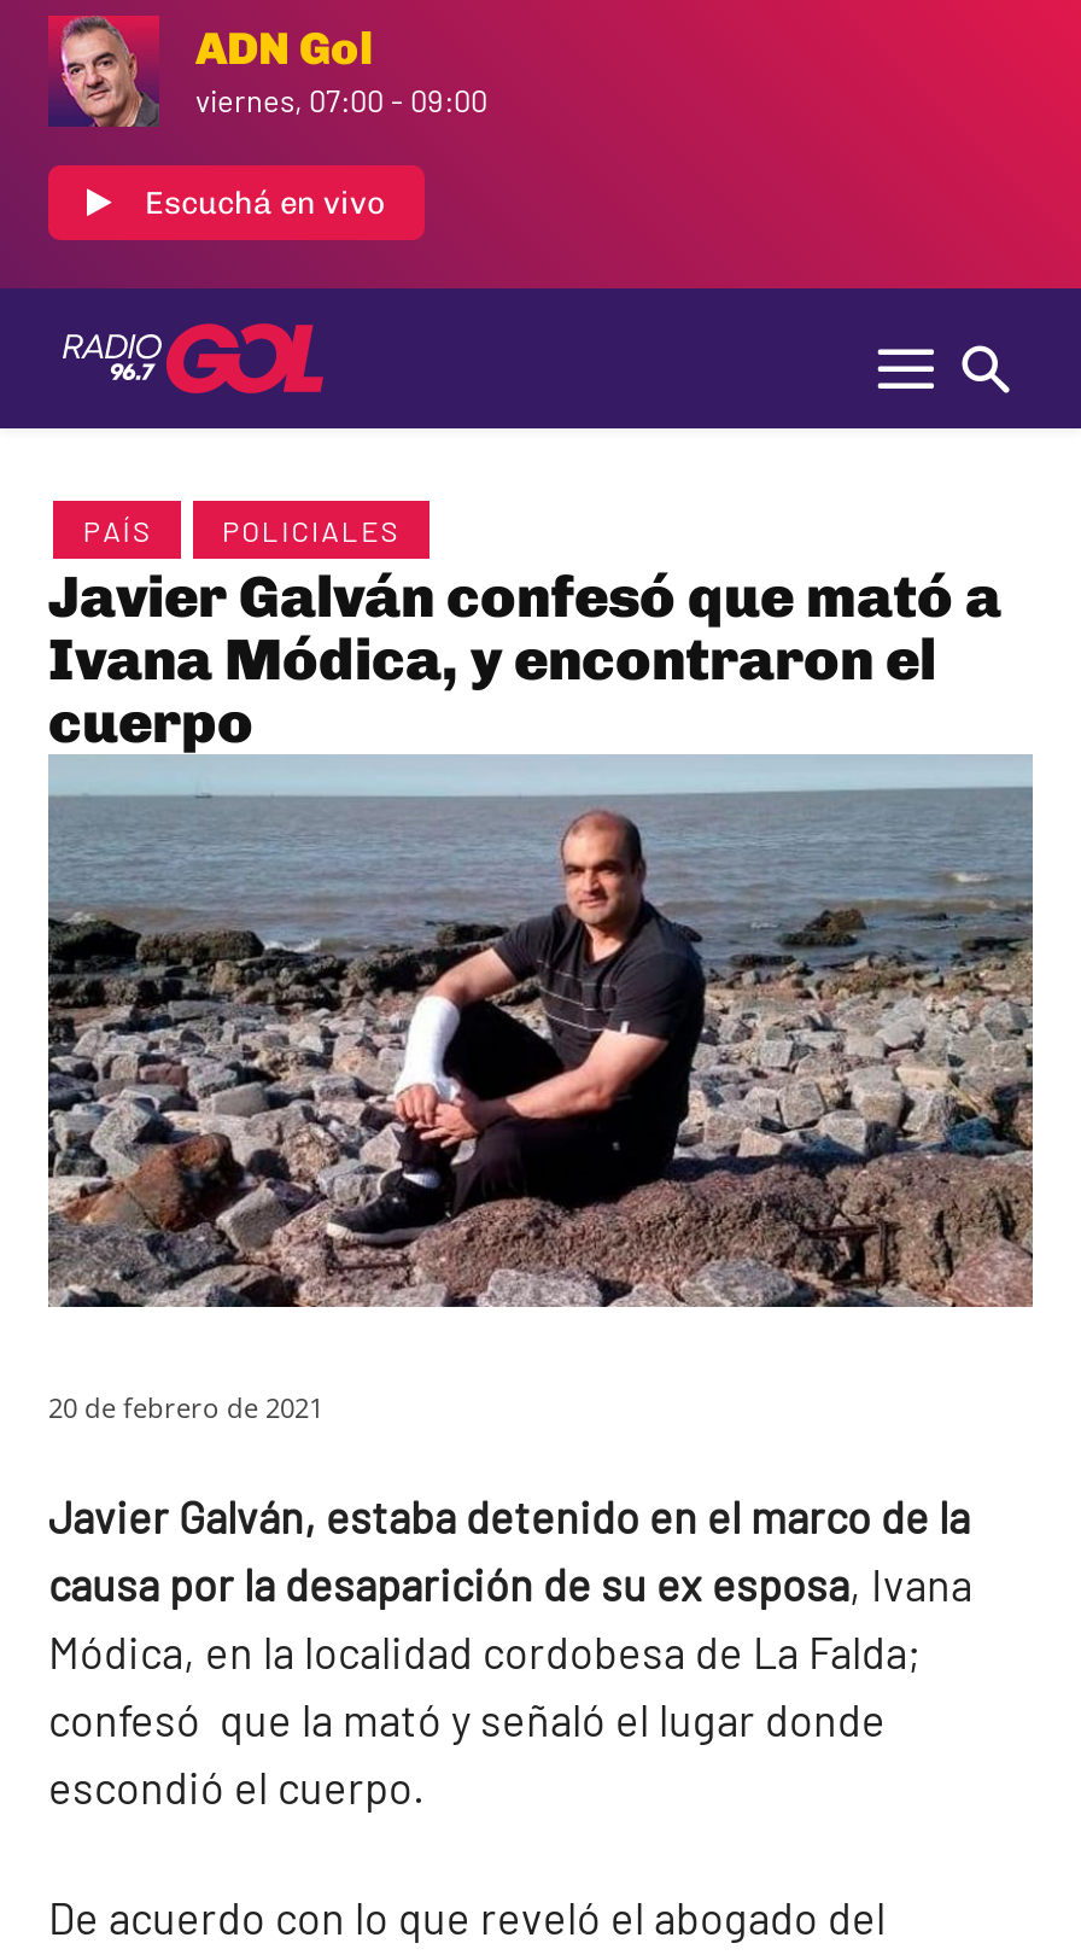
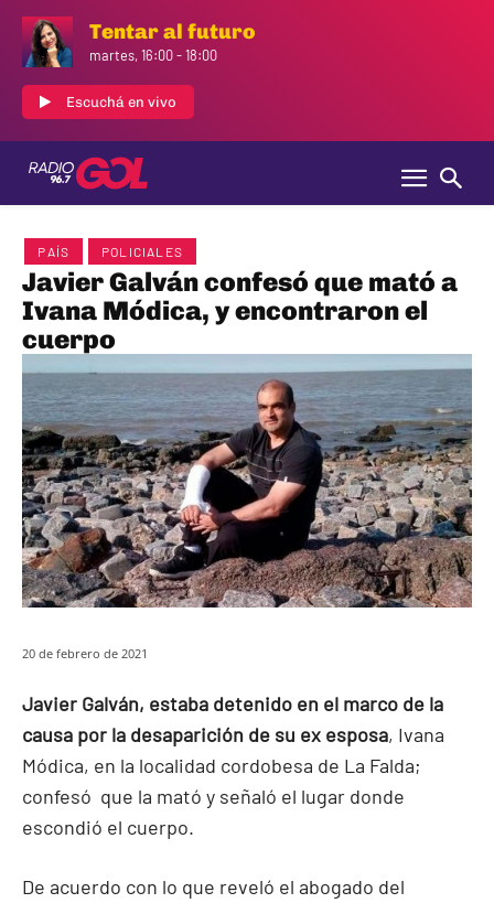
[60,16,487,127] [image] | ADN Gol | viernes, 07:00 - 09:00 -> [25,17,256,67] [image] | Tentar al futuro | martes, 16:00 - 18:00

